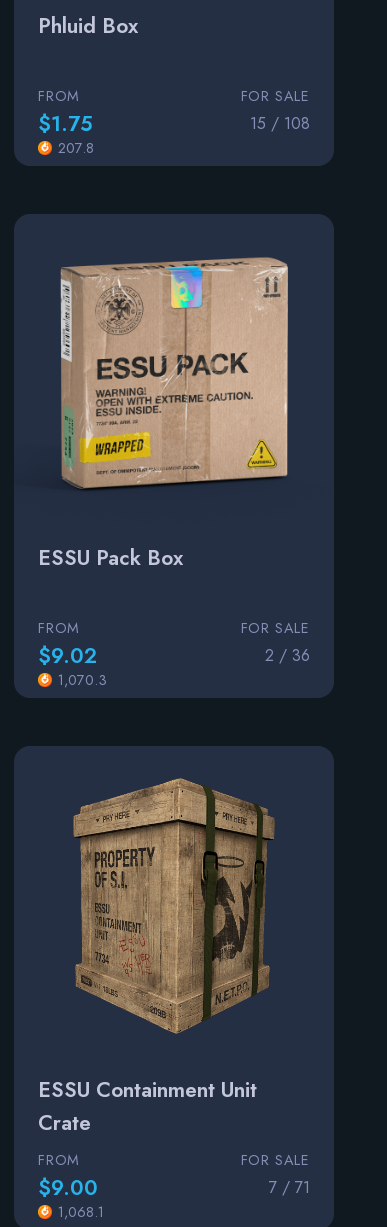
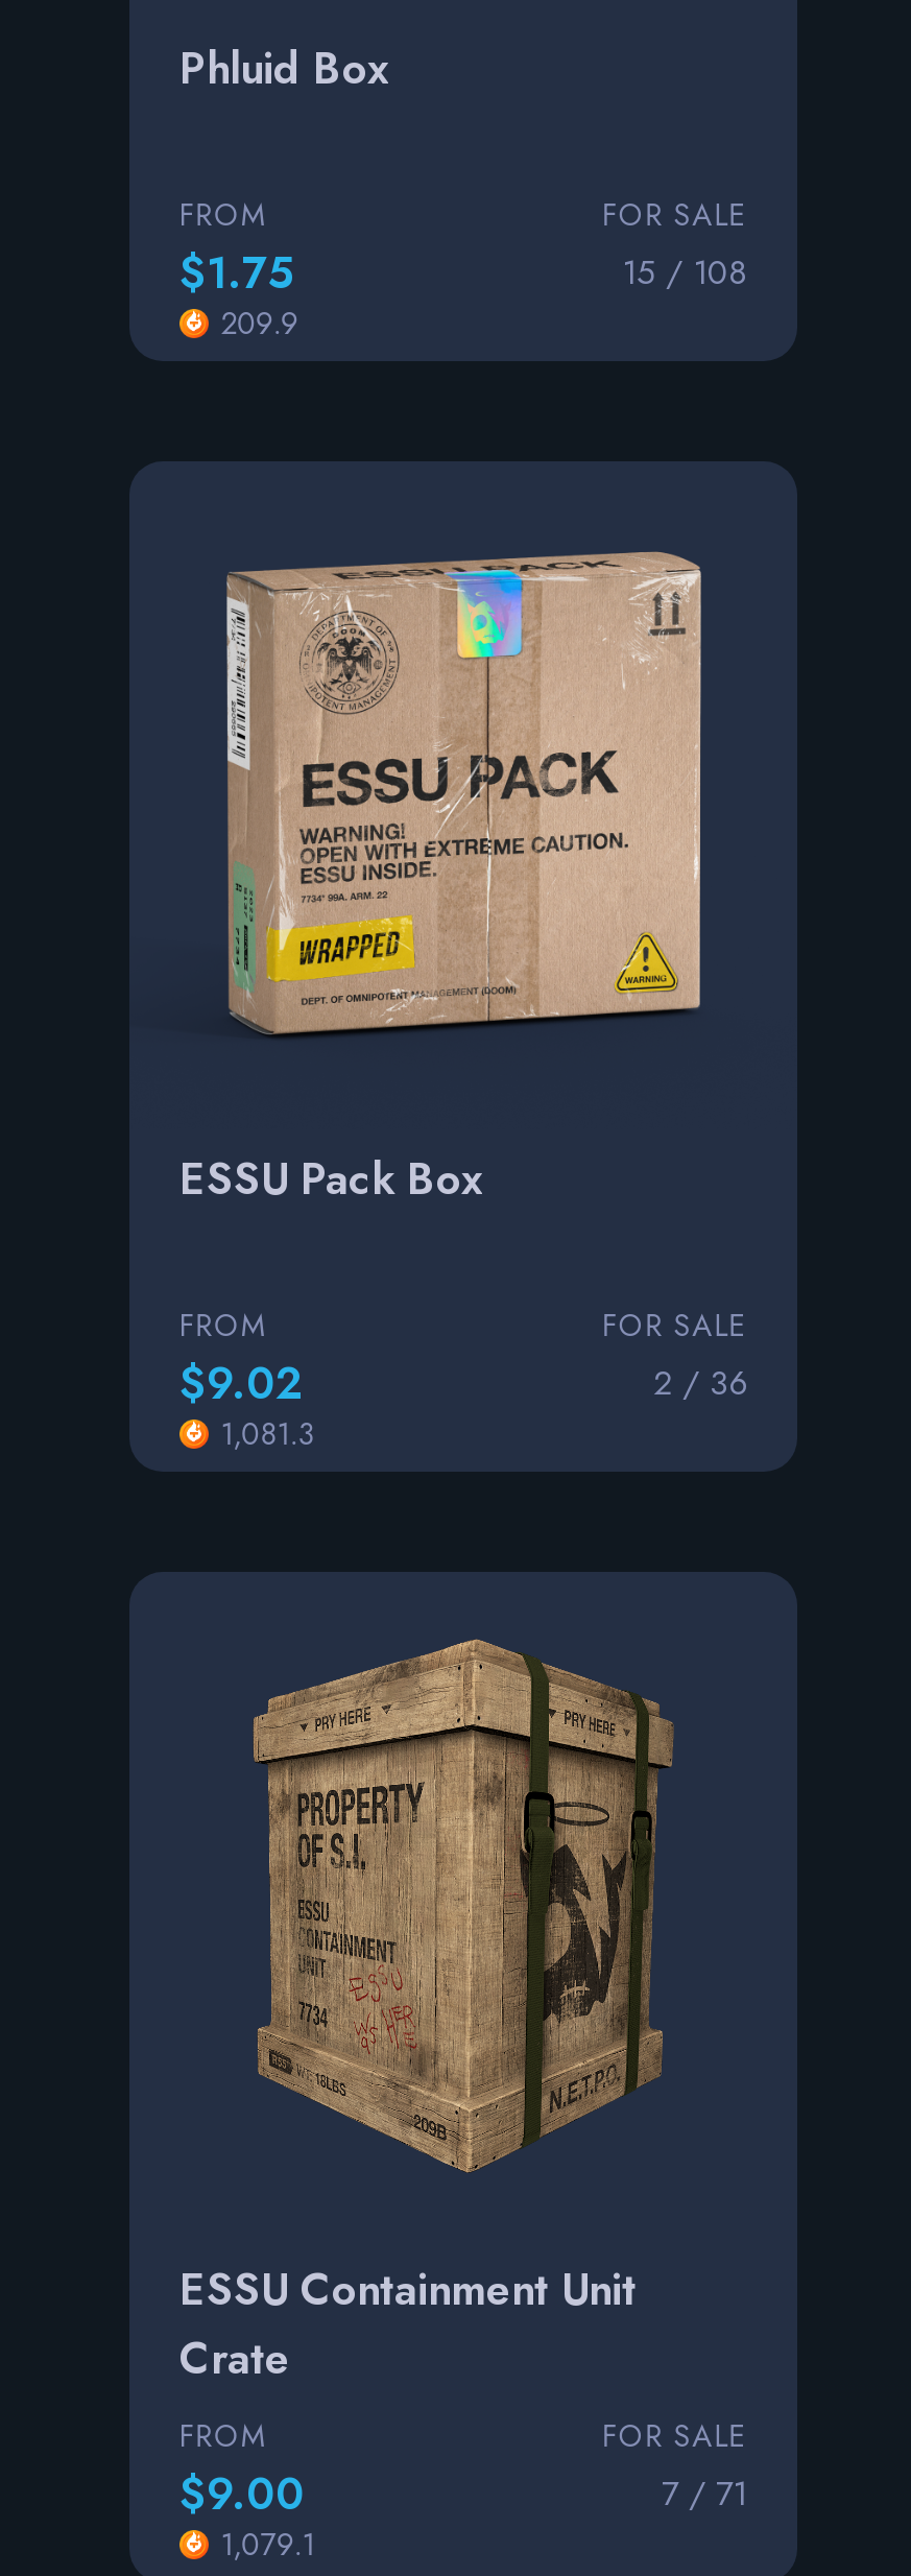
[54,137,94,157] 207.8 -> [212,302,300,343] 209.9
[54,669,107,689] 1,070.3 -> [212,1412,316,1454] 1,081.3
[54,1201,104,1221] 1,068.1 -> [212,2523,314,2565] 1,079.1

